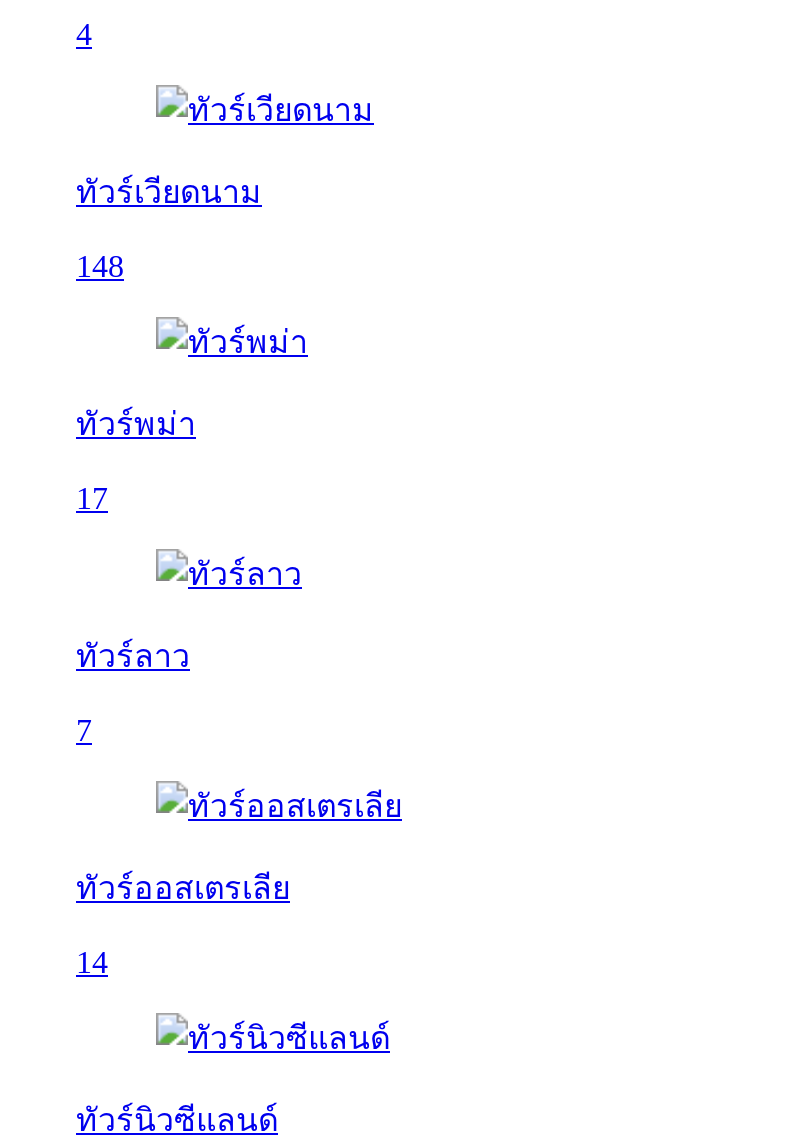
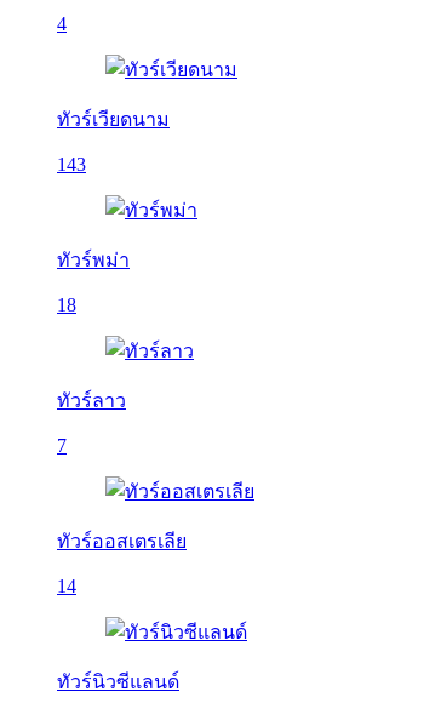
[76,249,124,283] 148 -> [57,154,86,175] 143
[76,481,108,515] 17 -> [57,295,76,315] 18

